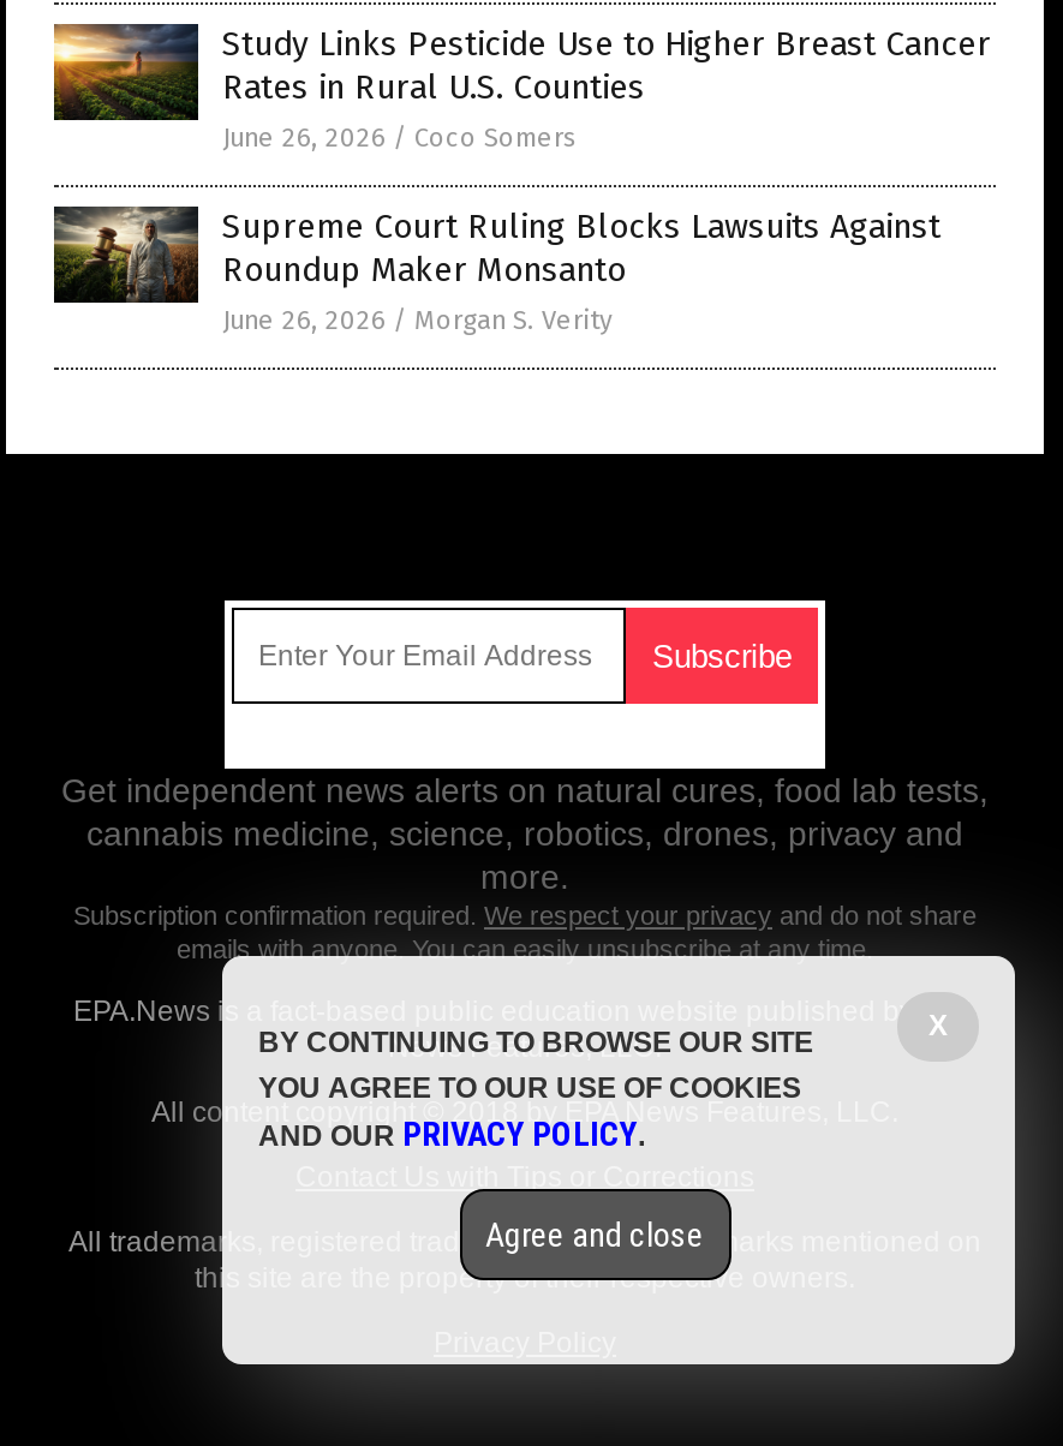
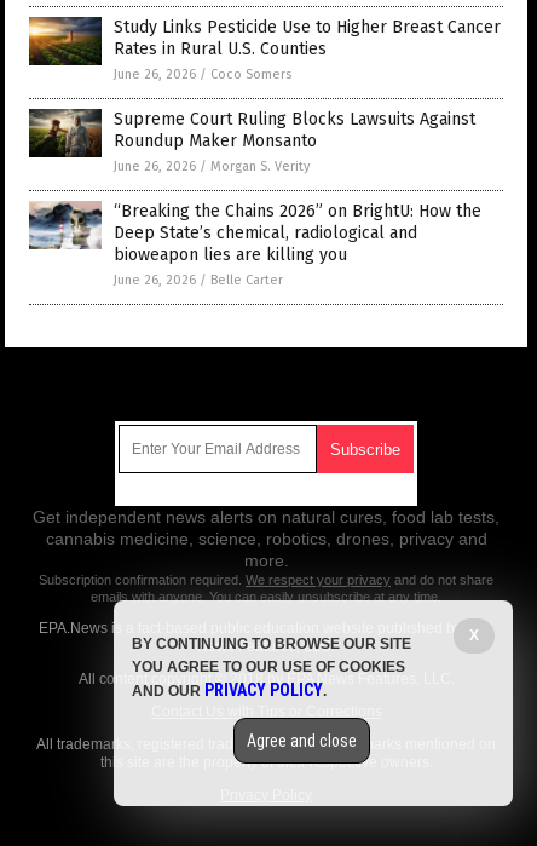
none -> [28,201,481,288] [image] | “Breaking the Chains 2026” on BrightU: How the | Deep State’s chemical, radiological and | bioweapon lies are killing you | June 26, 2026 / Belle Carter

